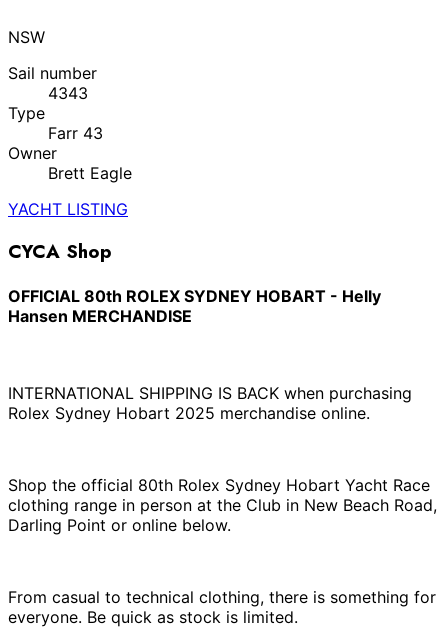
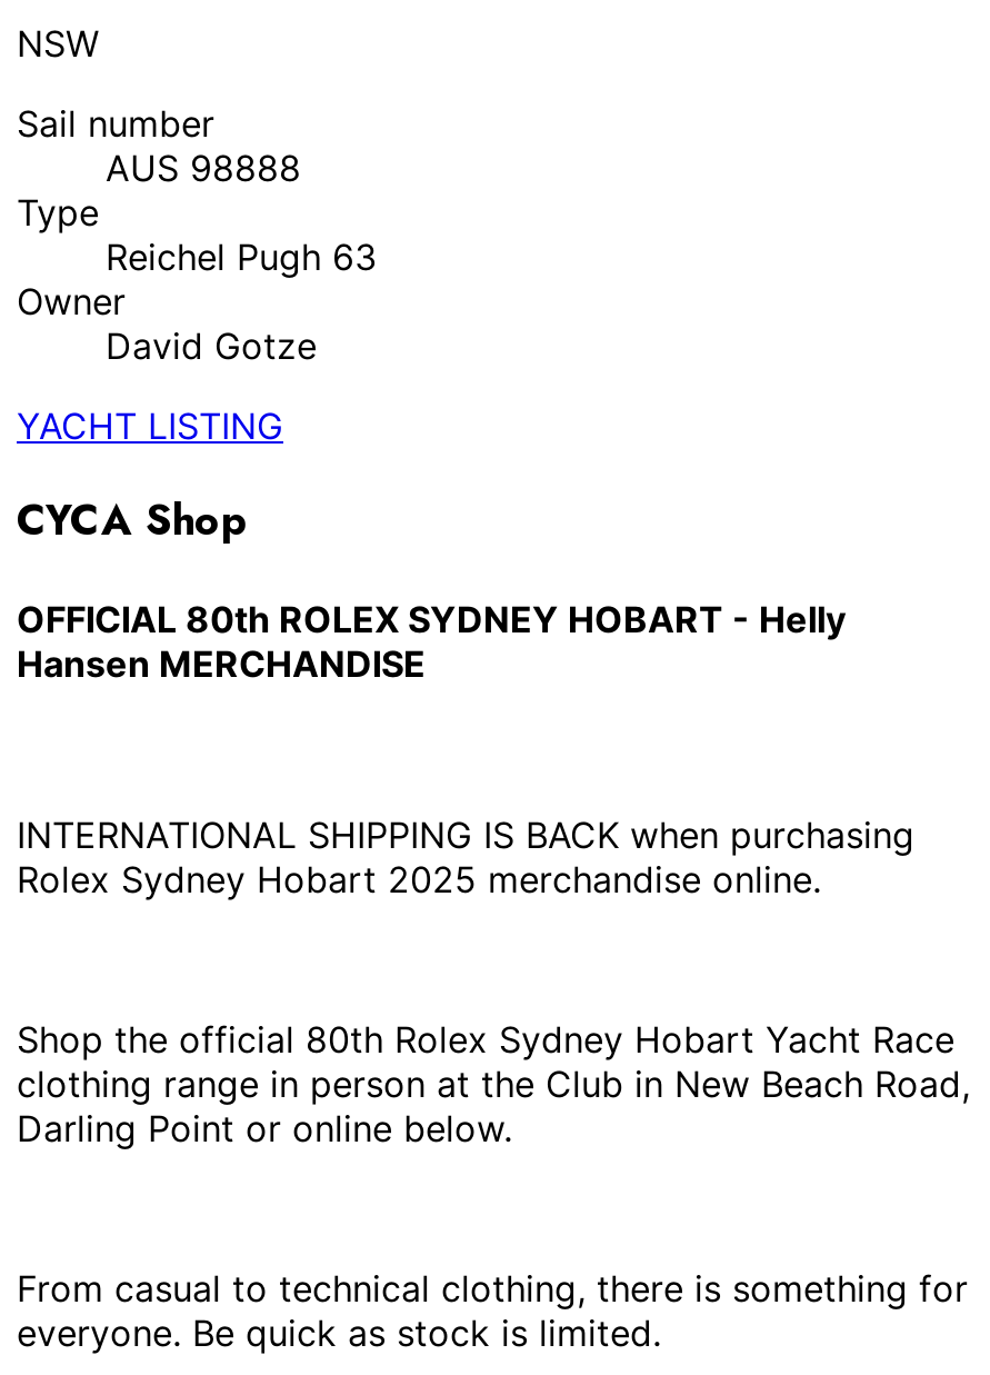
[48,83,88,103] 4343 -> [106,145,301,190] AUS 98888
[48,123,103,143] Farr 43 -> [106,234,377,279] Reichel Pugh 63
[48,163,132,183] Brett Eagle -> [106,323,317,367] David Gotze

